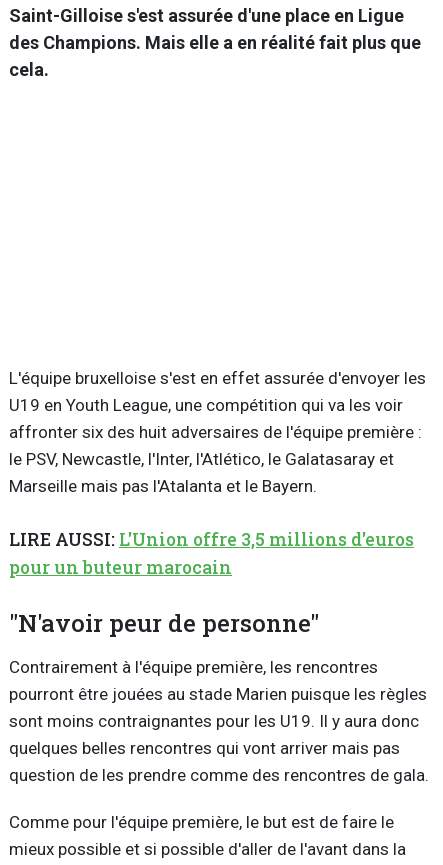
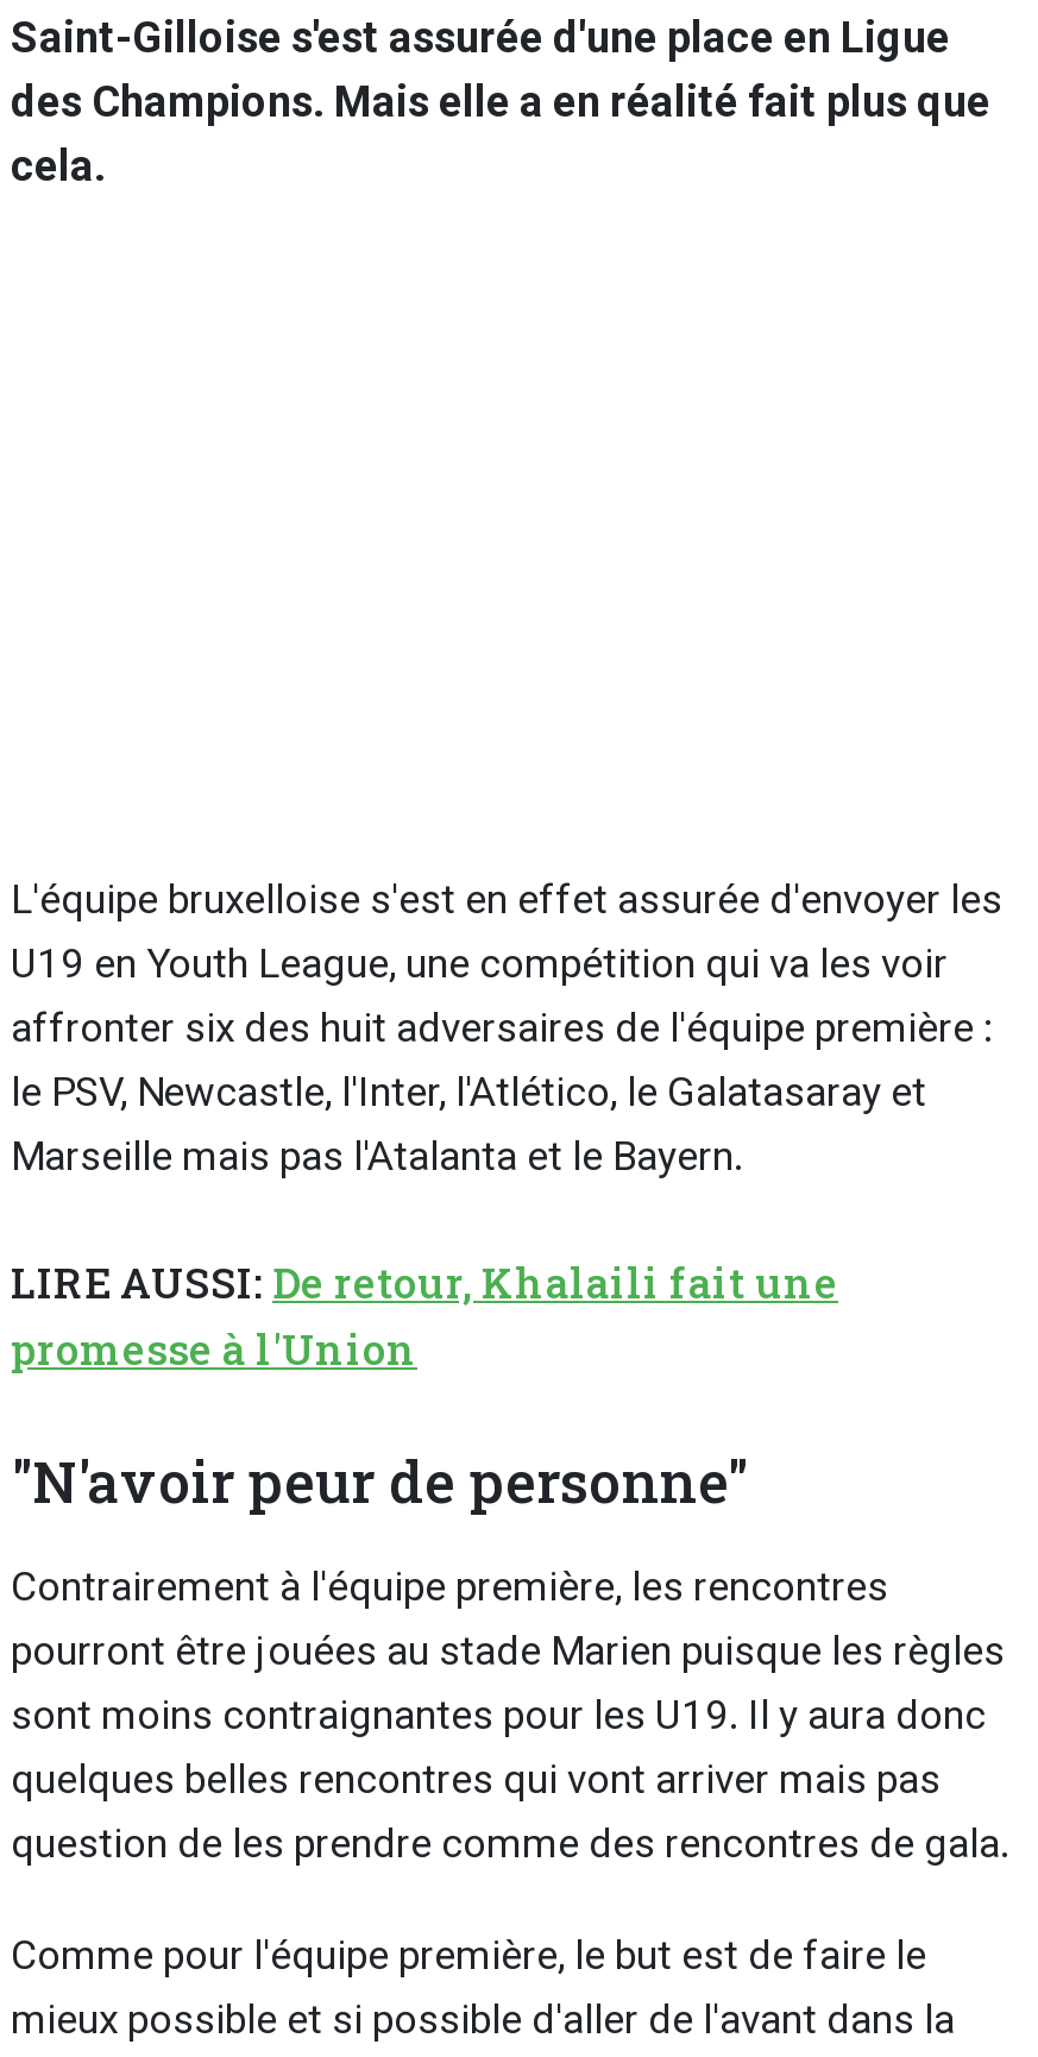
[9,528,414,579] LIRE AUSSI: L'Union offre 3,5 millions d'euros | pour un buteur marocain -> [11,1256,838,1377] LIRE AUSSI: De retour, Khalaili fait une | promesse à l'Union

